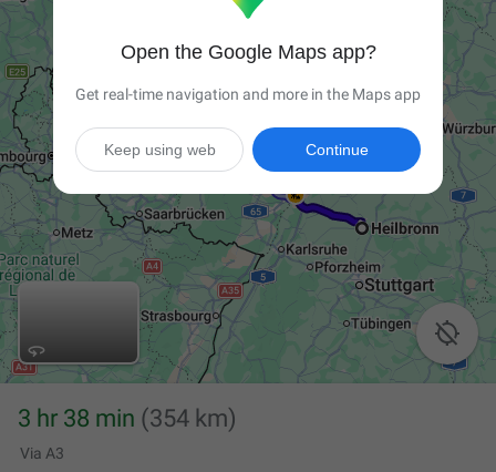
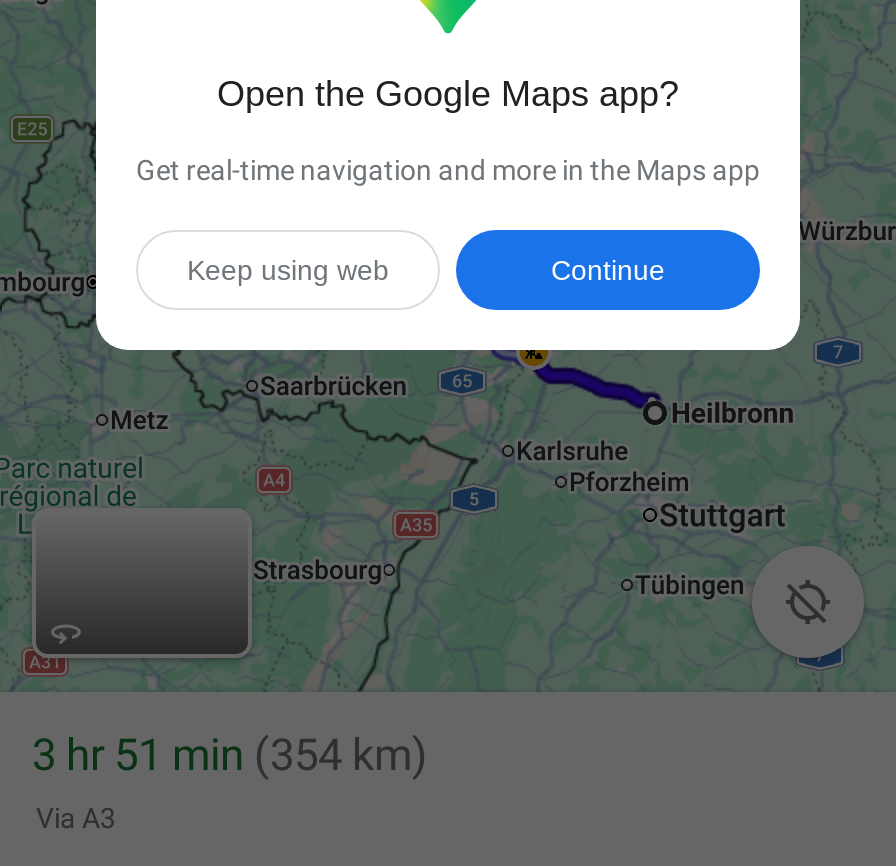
[18,404,237,432] 3 hr 38 min (354 km) -> [32,730,428,780] 3 hr 51 min (354 km)

